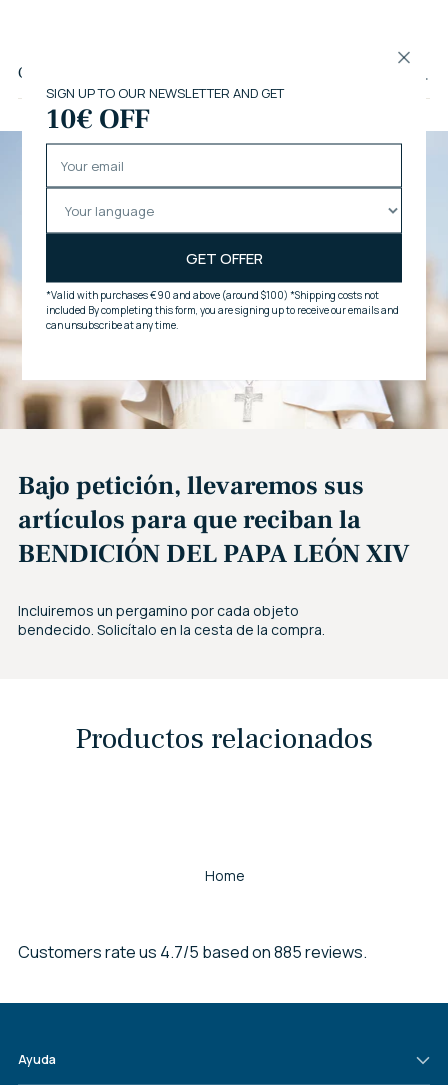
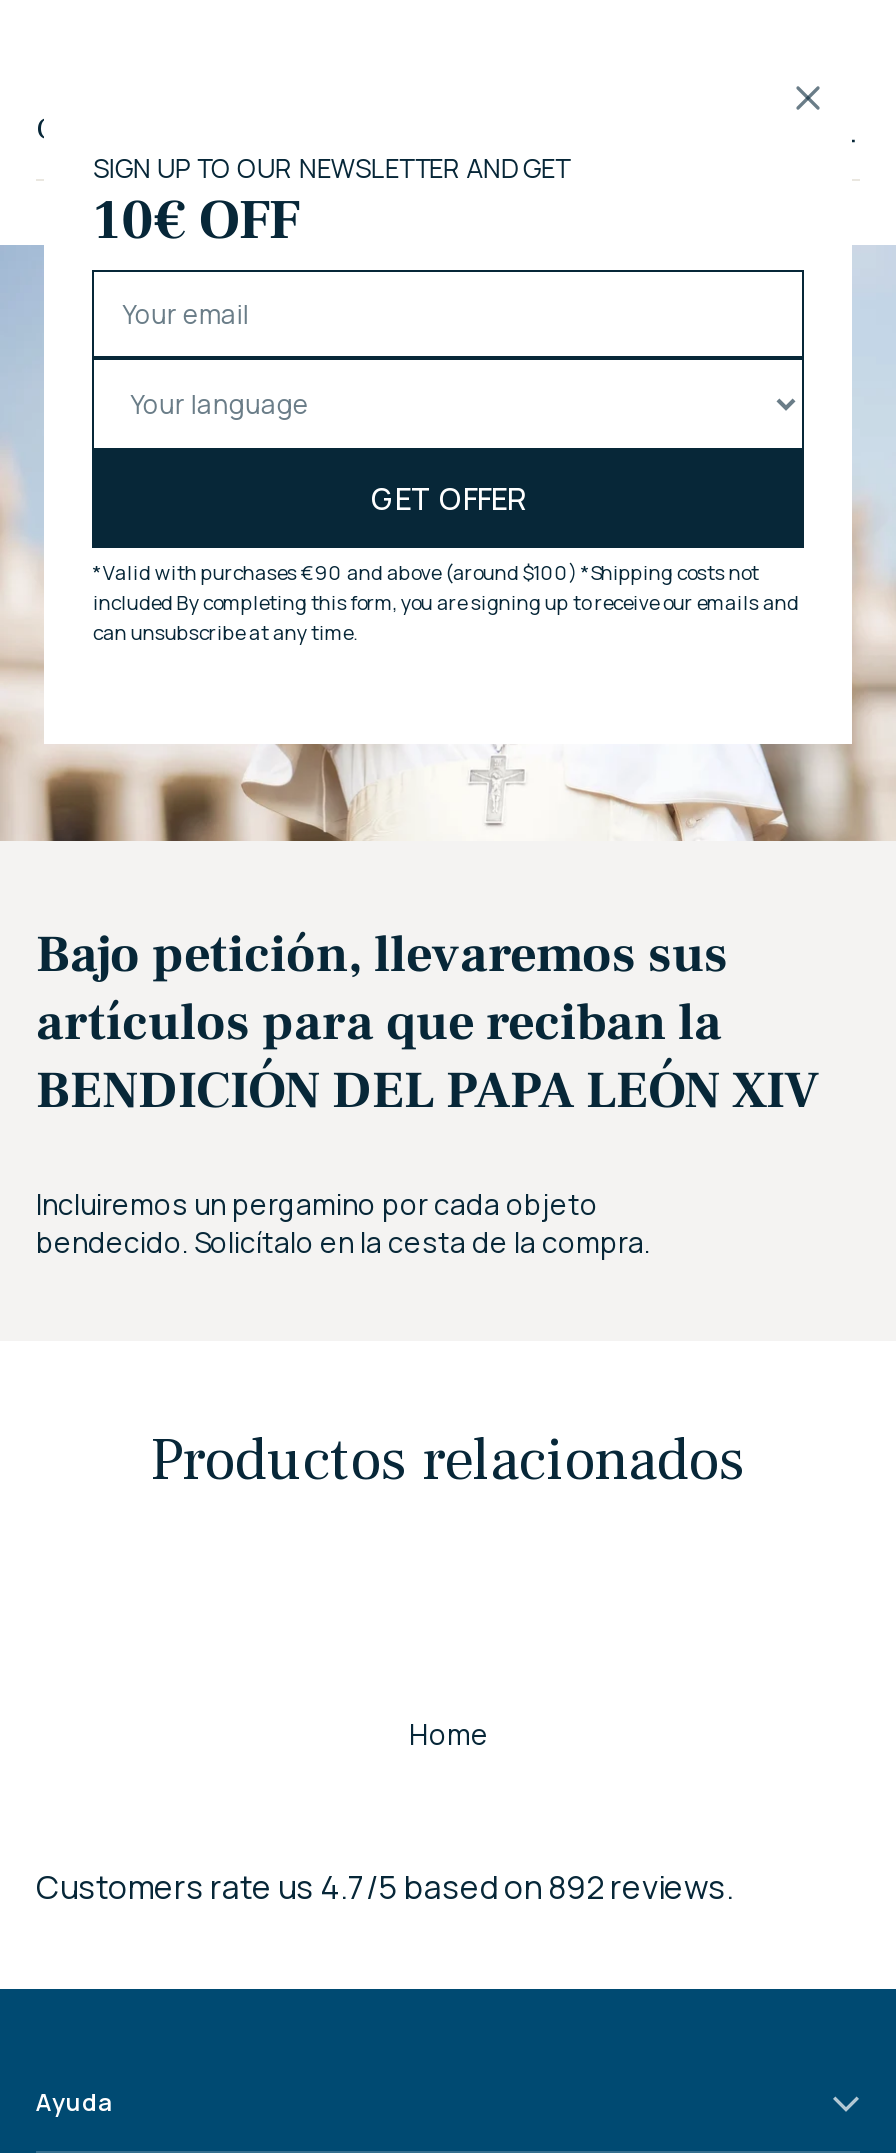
[18,941,367,963] Customers rate us 4.7/5 based on 885 reviews. -> [36,1865,734,1909] Customers rate us 4.7/5 based on 892 reviews.

